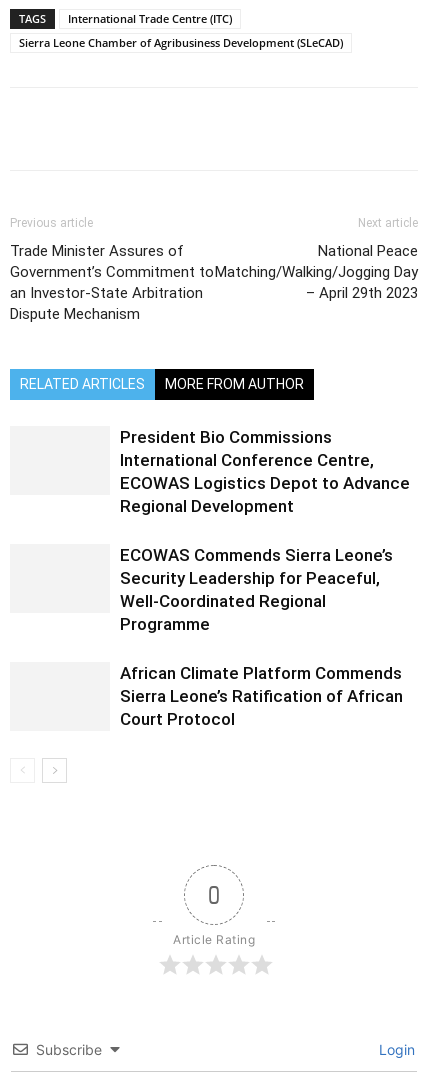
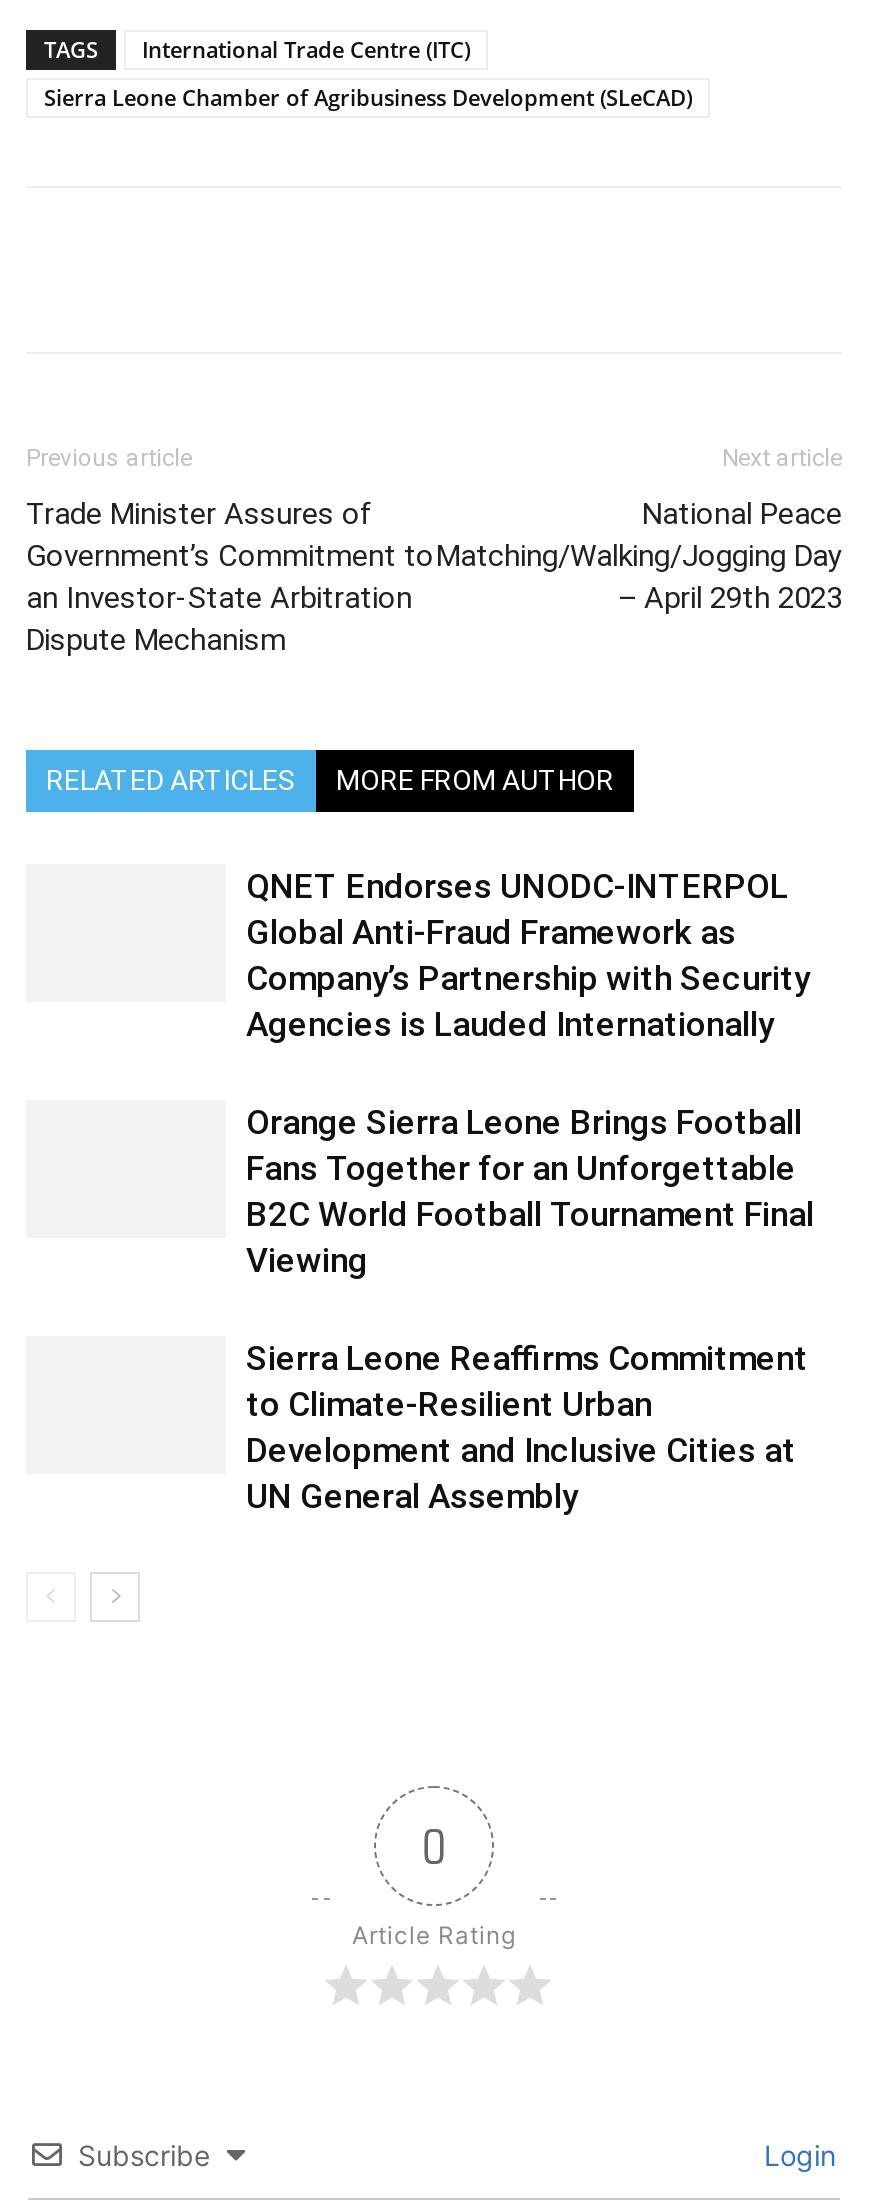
[120,427,410,516] President Bio Commissions | International Conference Centre, | ECOWAS Logistics Depot to Advance | Regional Development -> [246,866,810,1044] QNET Endorses UNODC-INTERPOL | Global Anti-Fraud Framework as | Company’s Partnership with Security | Agencies is Lauded Internationally
[120,545,393,634] ECOWAS Commends Sierra Leone’s | Security Leadership for Peaceful, | Well-Coordinated Regional | Programme -> [246,1102,814,1280] Orange Sierra Leone Brings Football | Fans Together for an Unforgettable | B2C World Football Tournament Final | Viewing
[120,663,403,729] African Climate Platform Commends | Sierra Leone’s Ratification of African | Court Protocol -> [246,1338,808,1516] Sierra Leone Reaffirms Commitment | to Climate-Resilient Urban | Development and Inclusive Cities at | UN General Assembly

